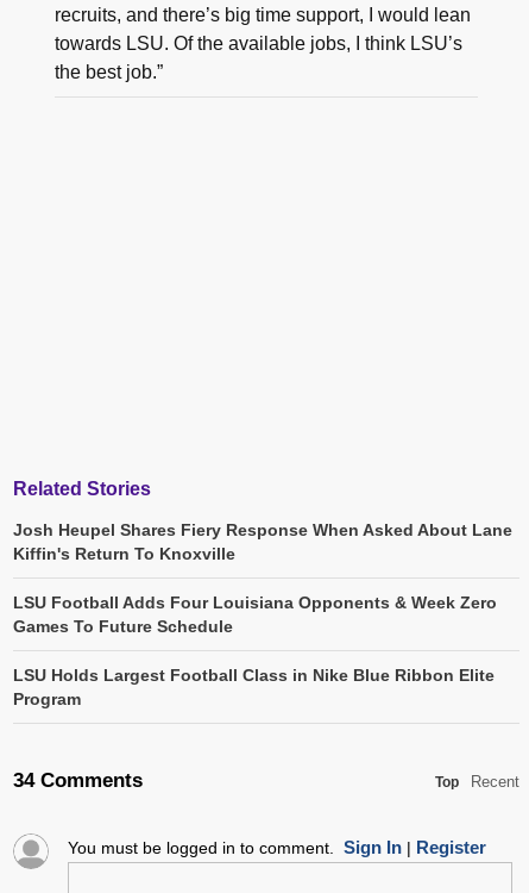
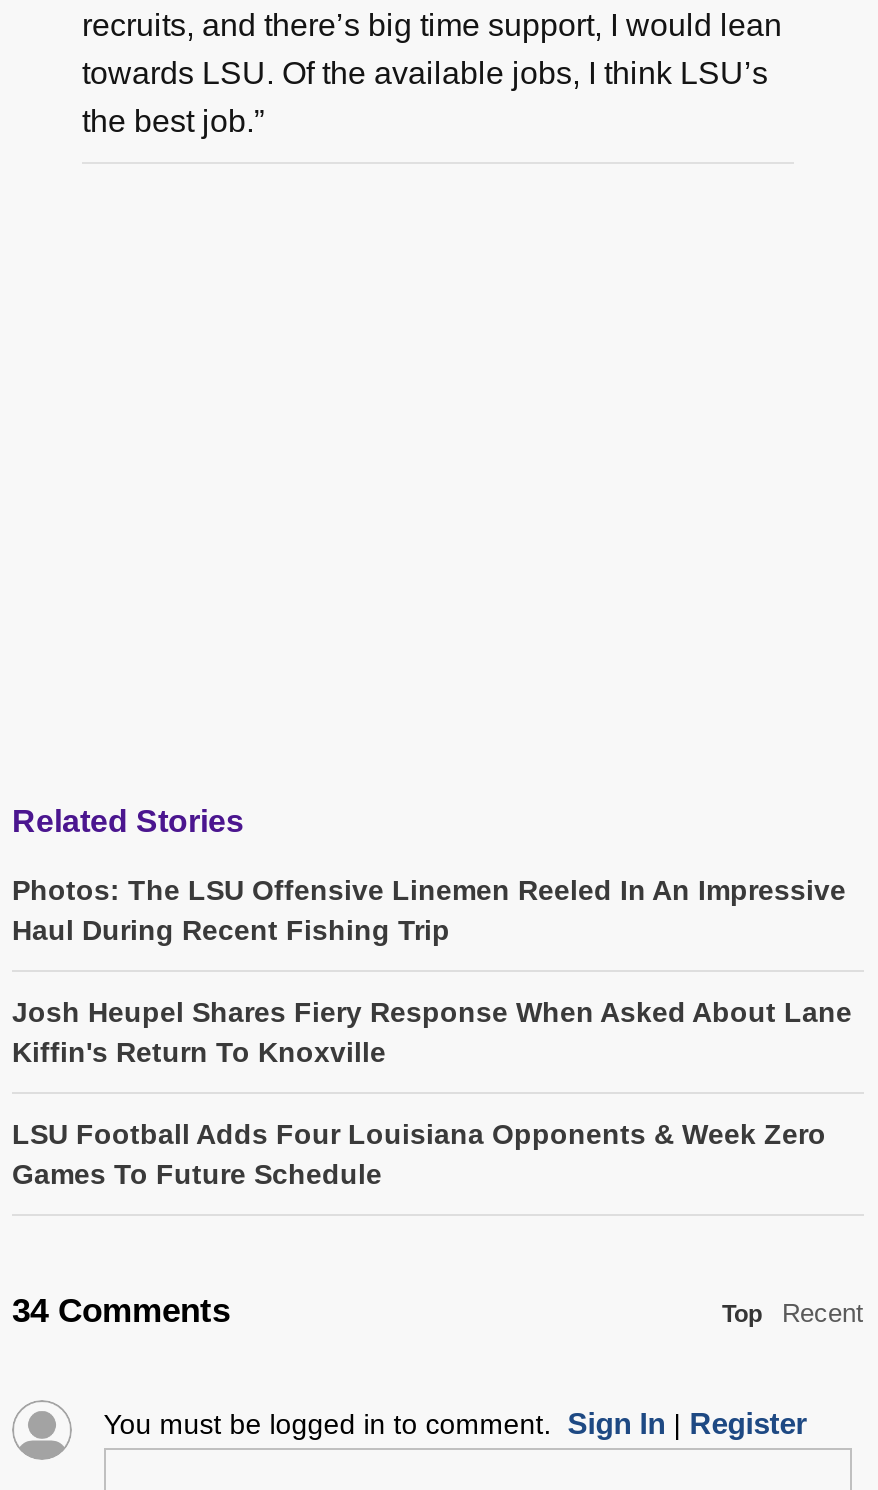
none -> [12,875,846,947] Photos: The LSU Offensive Linemen Reeled In An Impressive | Haul During Recent Fishing Trip
moved [13,521,512,636] -> [12,997,852,1191]: Josh Heupel Shares Fiery Response When Asked About Lane | Kiffin's Return To Knoxville | LSU Football Adds Four Louisiana Opponents & Week Zero | Games To Future Schedule
[13,666,495,709] LSU Holds Largest Football Class in Nike Blue Ribbon Elite | Program -> none

